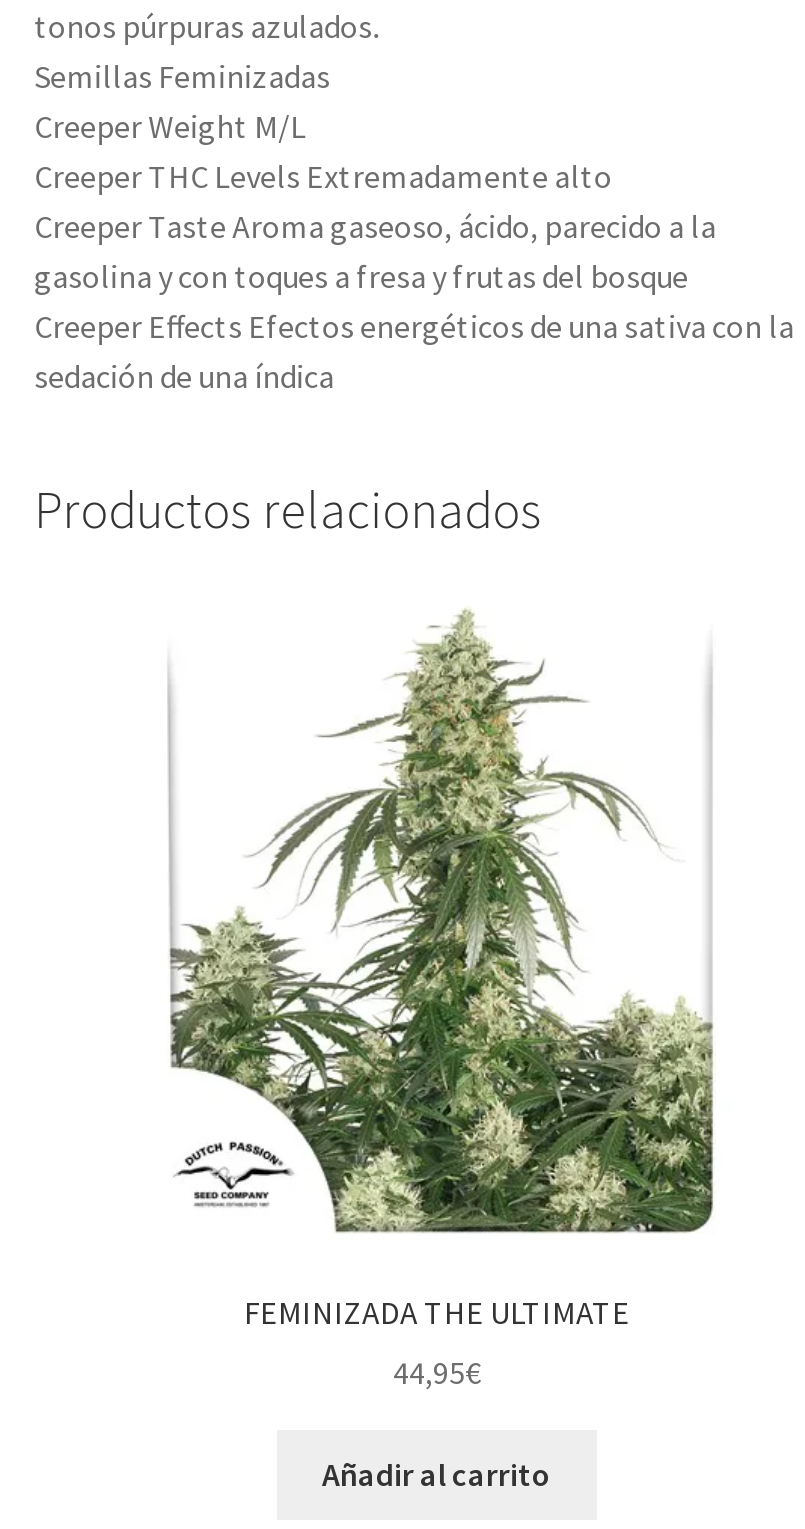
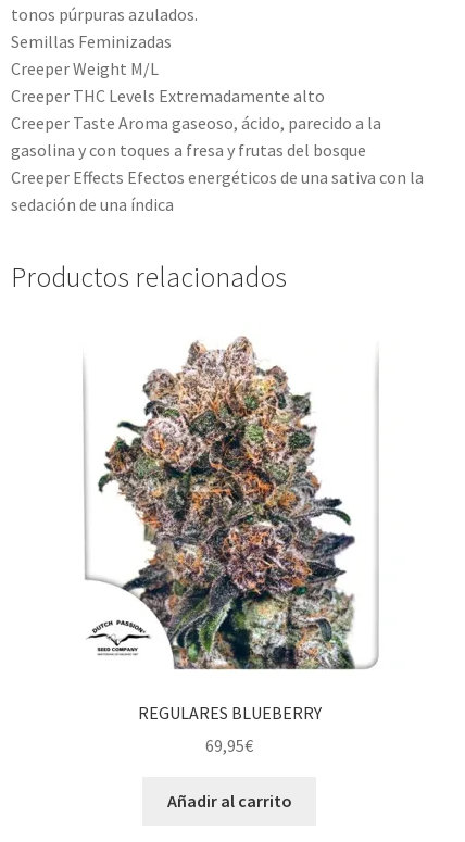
[169,608,713,1331] [image] | FEMINIZADA THE ULTIMATE -> [86,331,378,723] [image] | REGULARES BLUEBERRY
[393,1353,481,1393] 44,95€ -> [205,735,253,757] 69,95€

